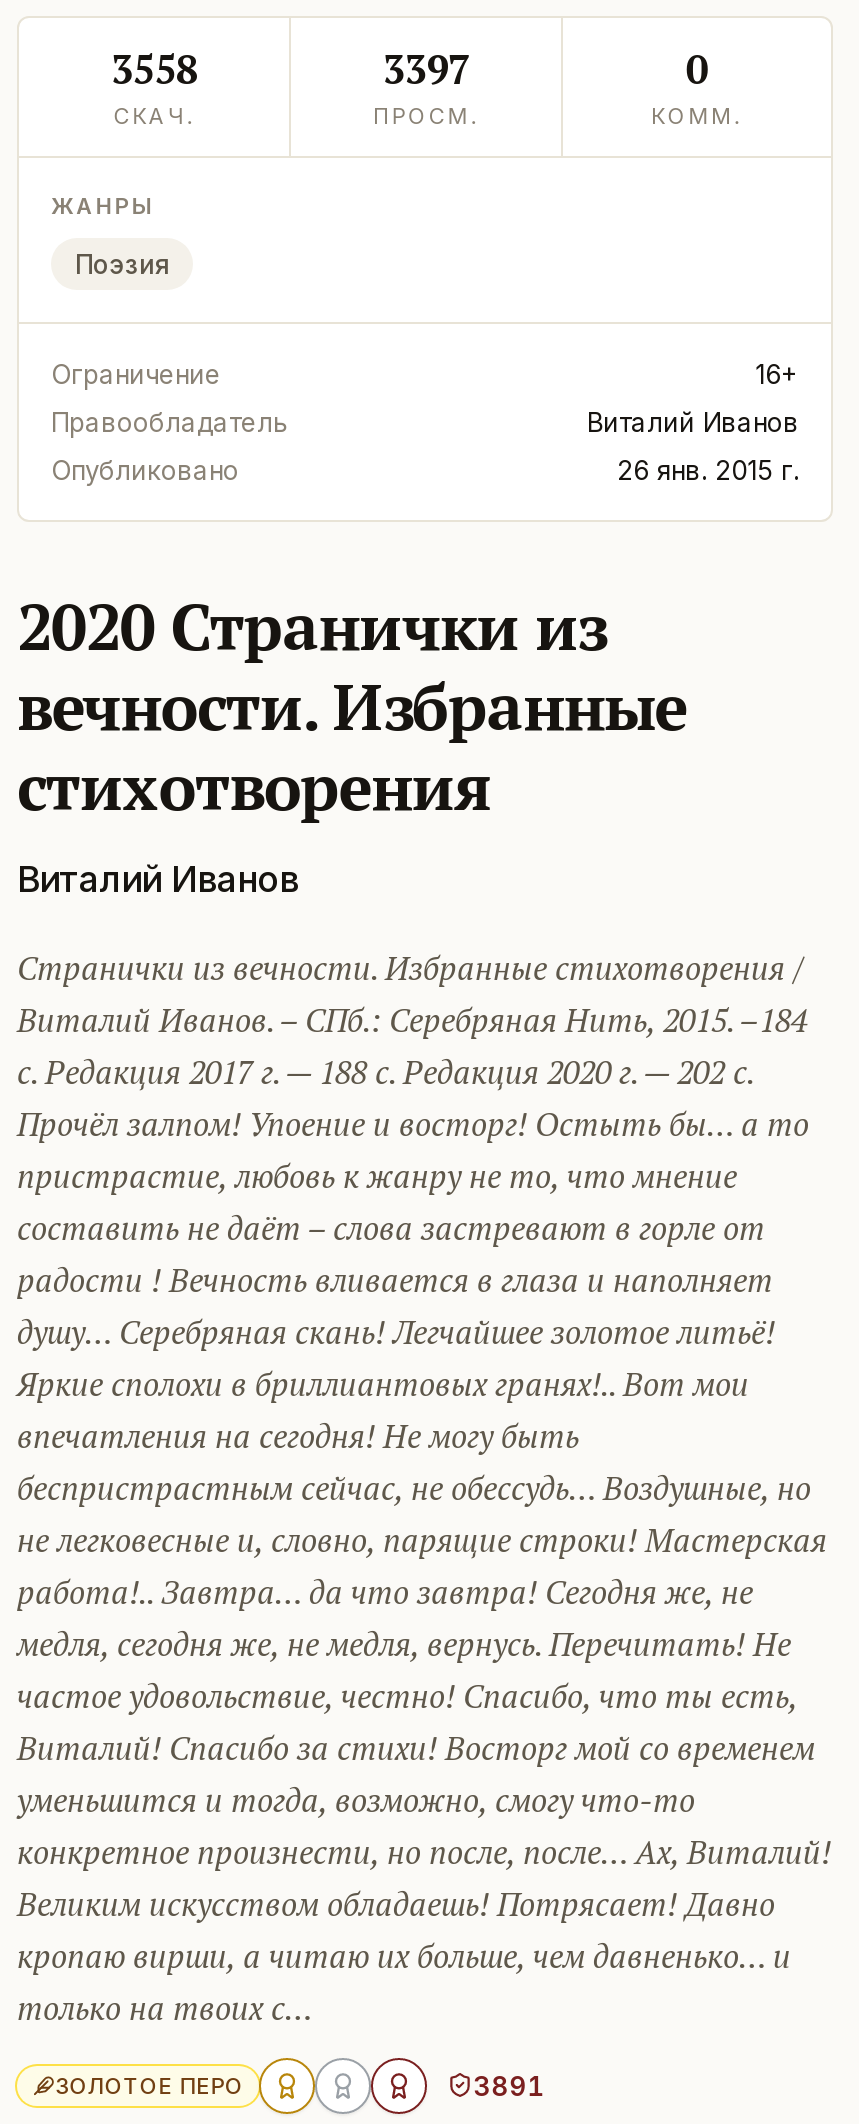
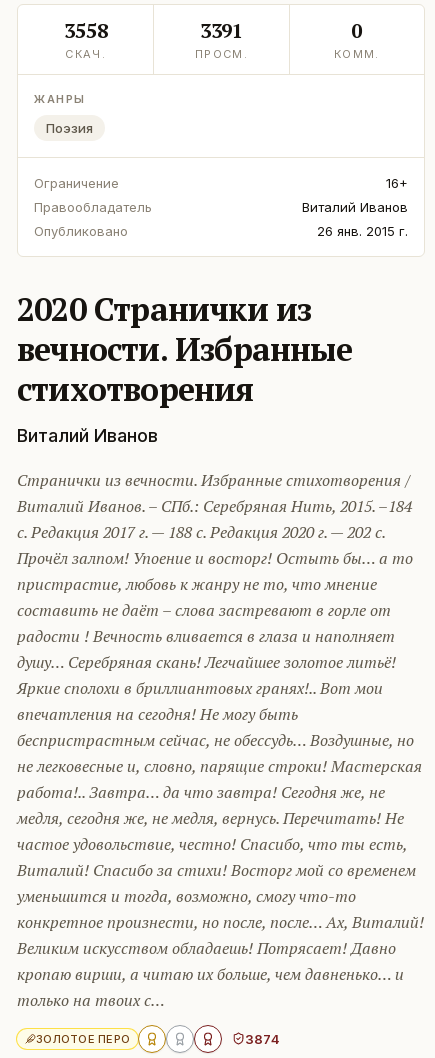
[382,42,470,96] 3397 -> [200,17,243,44] 3391
[474,2070,546,2102] 3891 -> [245,1031,279,1047] 3874

